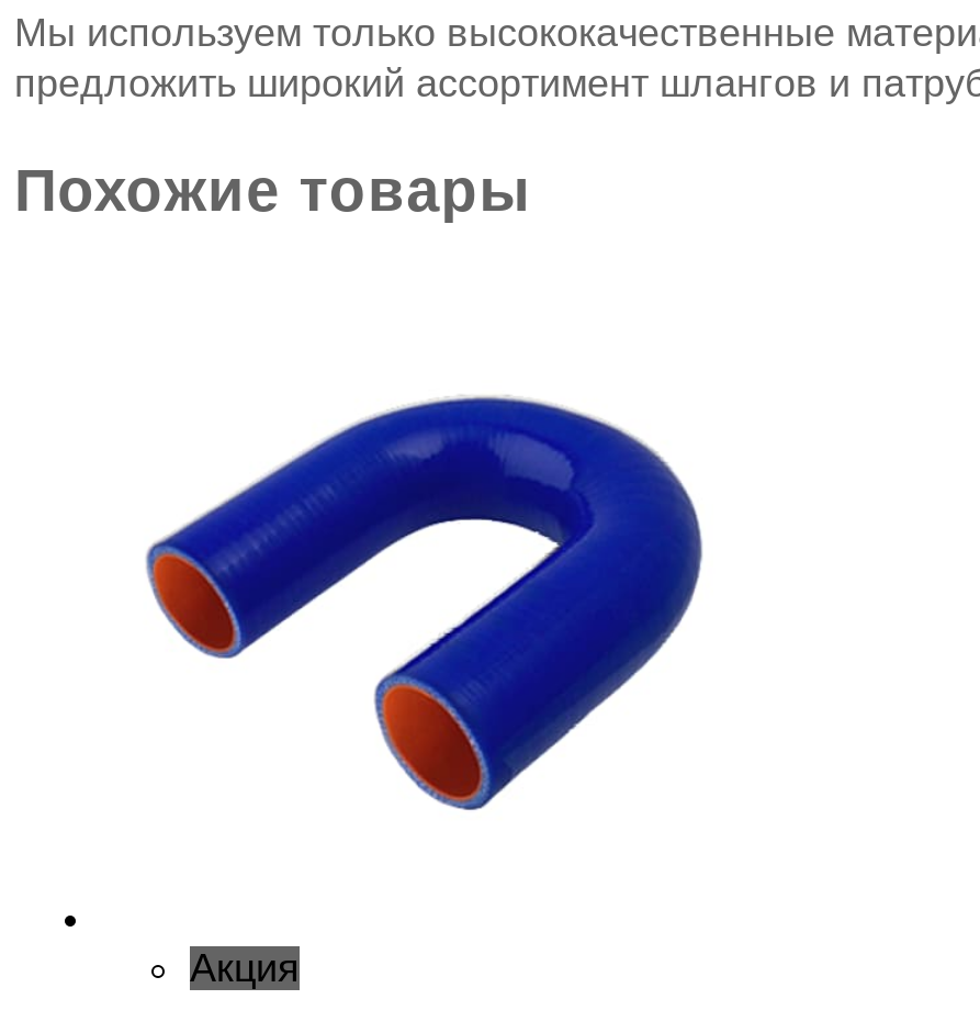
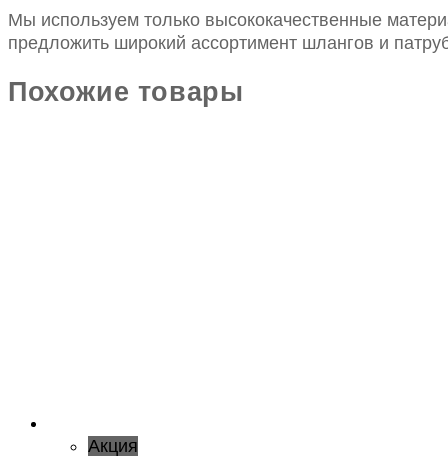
[144,395,703,812] [image] -> none

